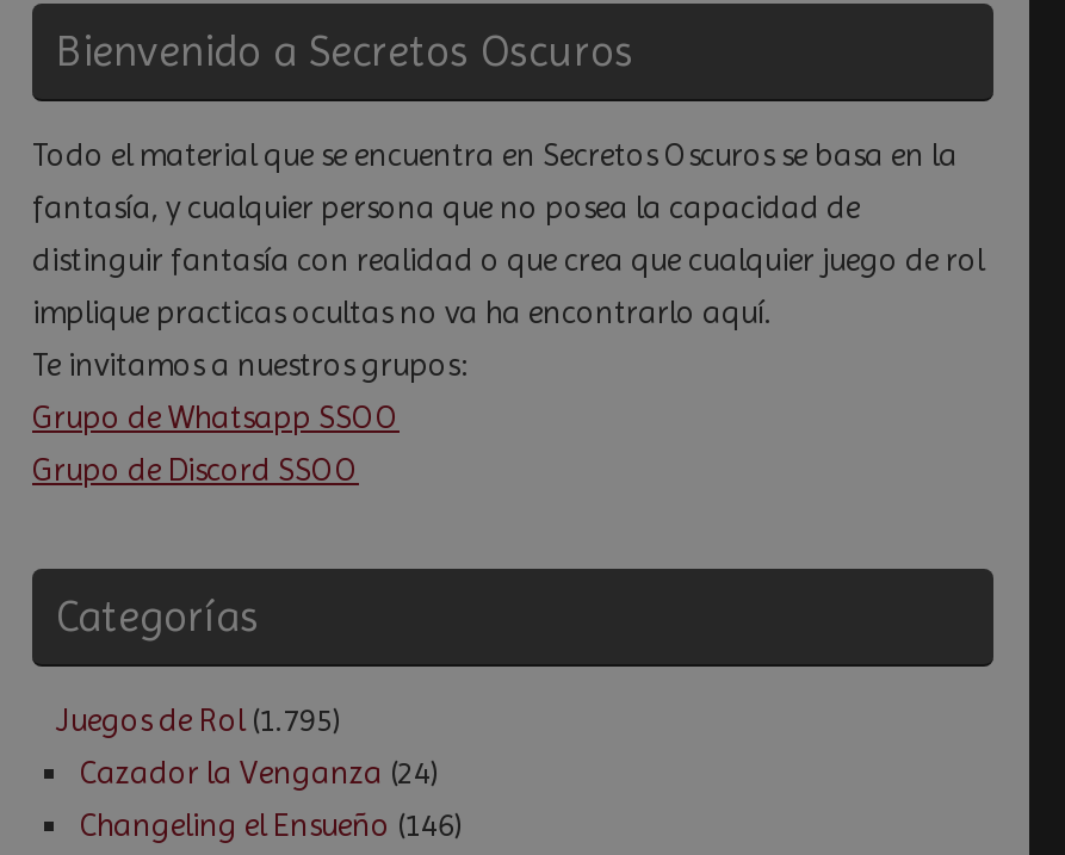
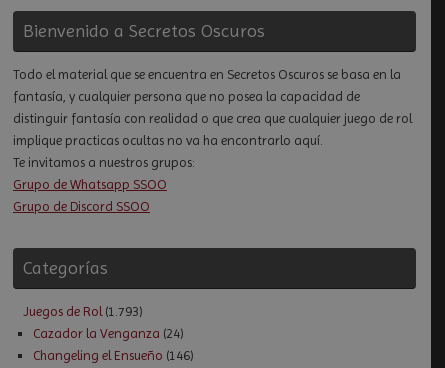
[56,703,342,739] Juegos de Rol (1.795) -> [23,304,143,319] Juegos de Rol (1.793)

